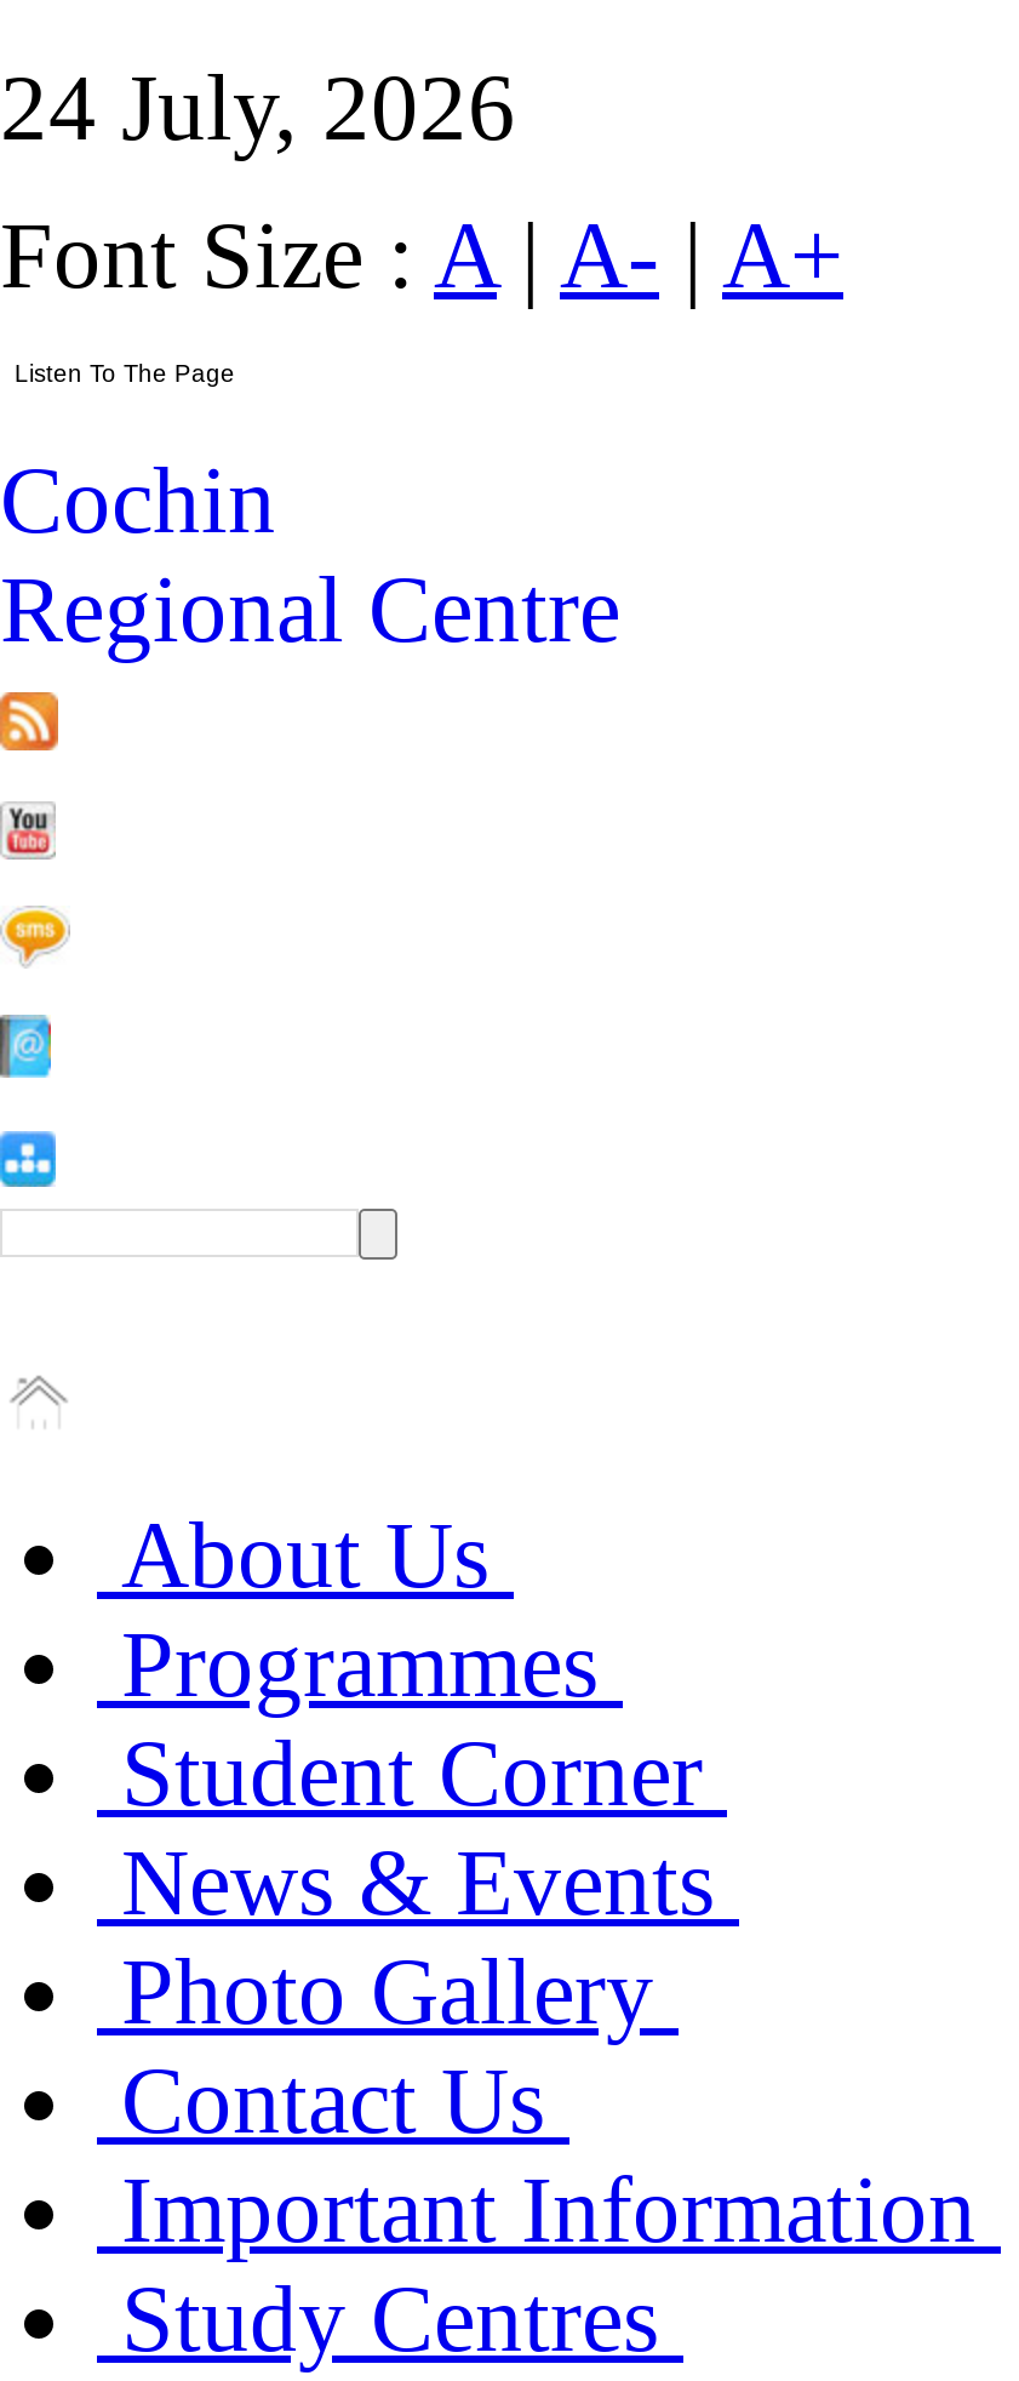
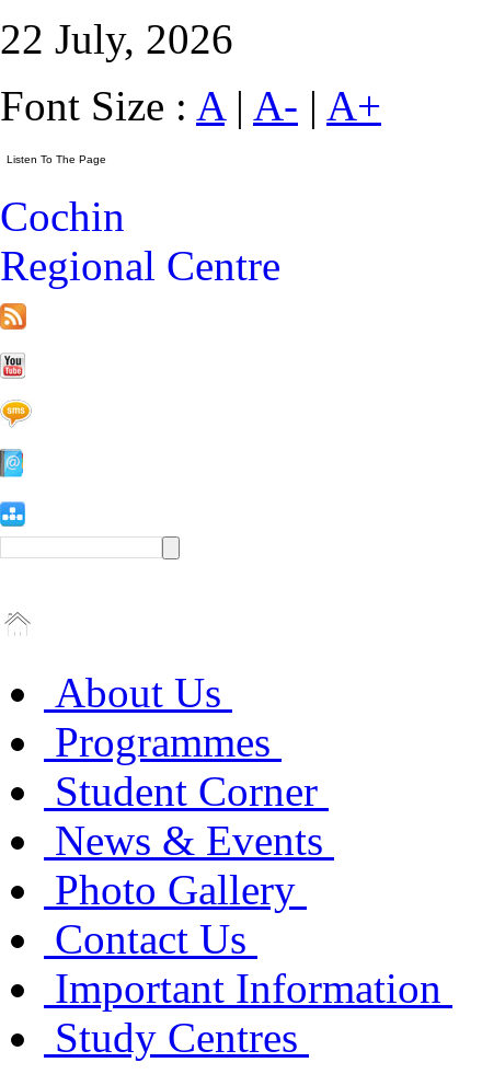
[0,55,516,159] 24 July, 2026 -> [0,15,233,62] 22 July, 2026

